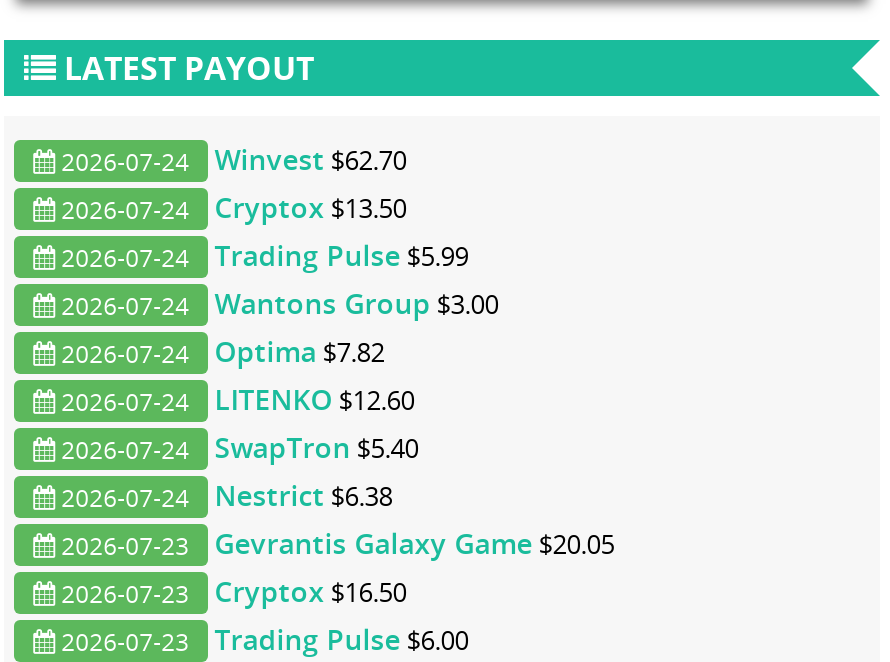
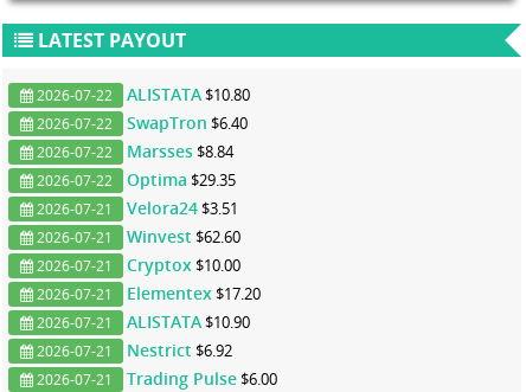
[55,140,614,658] 2026-07-24 | Winvest $62.70 | 2026-07-24 | Cryptox $13.50 | 2026-07-24 | Trading Pulse $5.99 | 2026-07-24 | Wantons Group $3.00 | 2026-07-24 | Optima $7.82 | 2026-07-24 | LITENKO $12.60 | 2026-07-24 | SwapTron $5.40 | 2026-07-24 | Nestrict $6.38 | 2026-07-23 | Gevrantis Galaxy Game $20.05 | 2026-07-23 | Cryptox $16.50 | 2026-07-23 -> [33,83,261,390] 2026-07-22 | ALISTATA $10.80 | 2026-07-22 | SwapTron $6.40 | 2026-07-22 | Marsses $8.84 | 2026-07-22 | Optima $29.35 | 2026-07-21 | Velora24 $3.51 | 2026-07-21 | Winvest $62.60 | 2026-07-21 | Cryptox $10.00 | 2026-07-21 | Elementex $17.20 | 2026-07-21 | ALISTATA $10.90 | 2026-07-21 | Nestrict $6.92 | 2026-07-21

